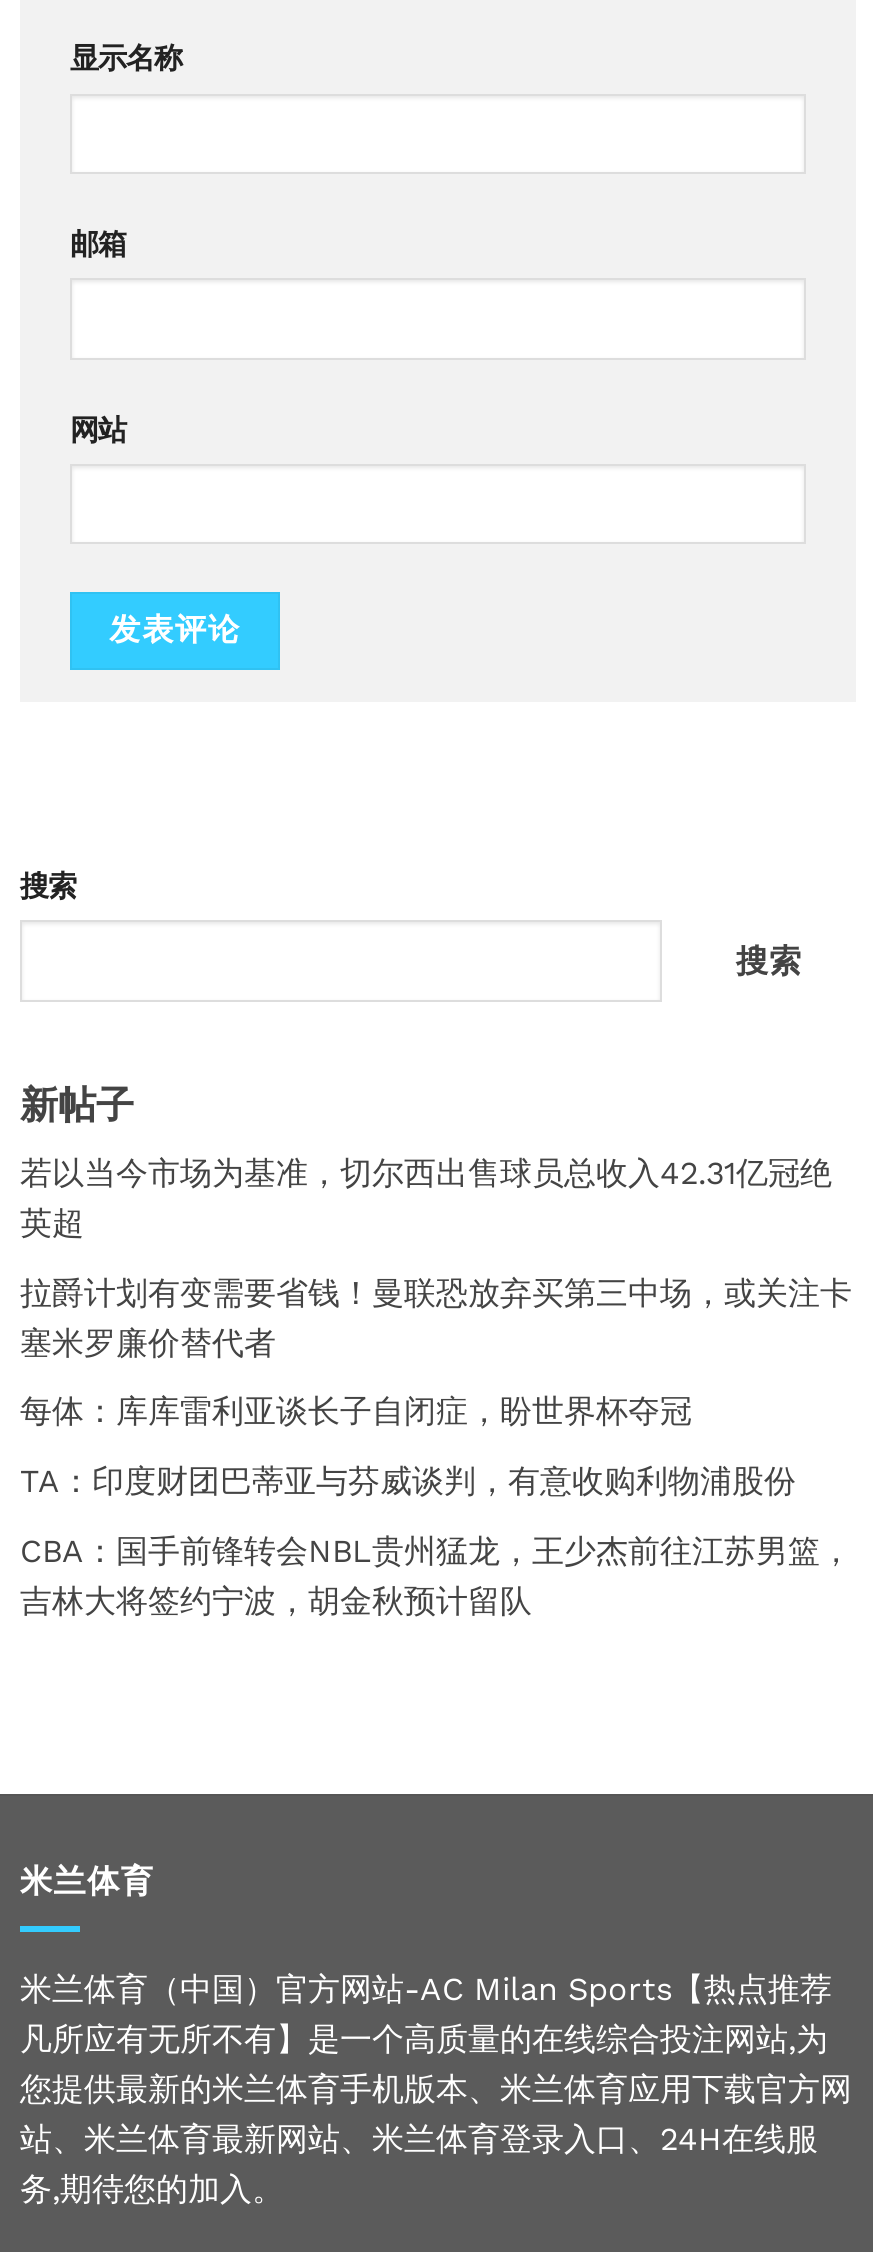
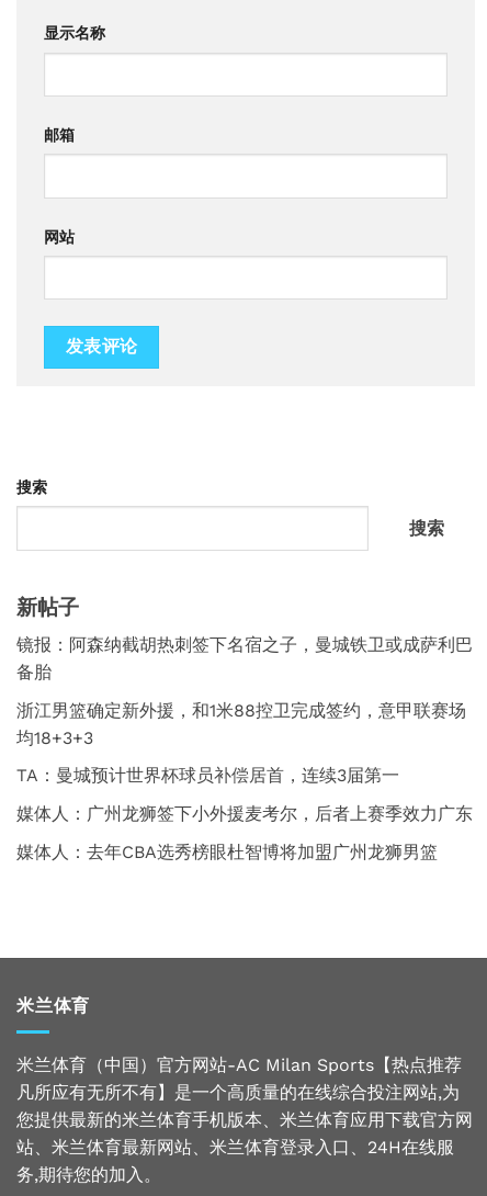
[20,1154,832,1242] 若以当今市场为基准，切尔西出售球员总收入42.31亿冠绝 | 英超 -> [16,634,473,683] 镜报：阿森纳截胡热刺签下名宿之子，曼城铁卫或成萨利巴 | 备胎
[20,1273,852,1361] 拉爵计划有变需要省钱！曼联恐放弃买第三中场，或关注卡 | 塞米罗廉价替代者 -> [16,700,466,748] 浙江男篮确定新外援，和1米88控卫完成签约，意甲联赛场 | 均18+3+3
[20,1393,692,1431] 每体：库库雷利亚谈长子自闭症，盼世界杯夺冠 -> [16,765,399,786] TA：曼城预计世界杯球员补偿居首，连续3届第一
[20,1462,796,1500] TA：印度财团巴蒂亚与芬威谈判，有意收购利物浦股份 -> [16,803,473,824] 媒体人：广州龙狮签下小外援麦考尔，后者上赛季效力广东
[20,1531,852,1619] CBA：国手前锋转会NBL贵州猛龙，王少杰前往江苏男篮， | 吉林大将签约宁波，胡金秋预计留队 -> [16,841,438,862] 媒体人：去年CBA选秀榜眼杜智博将加盟广州龙狮男篮

